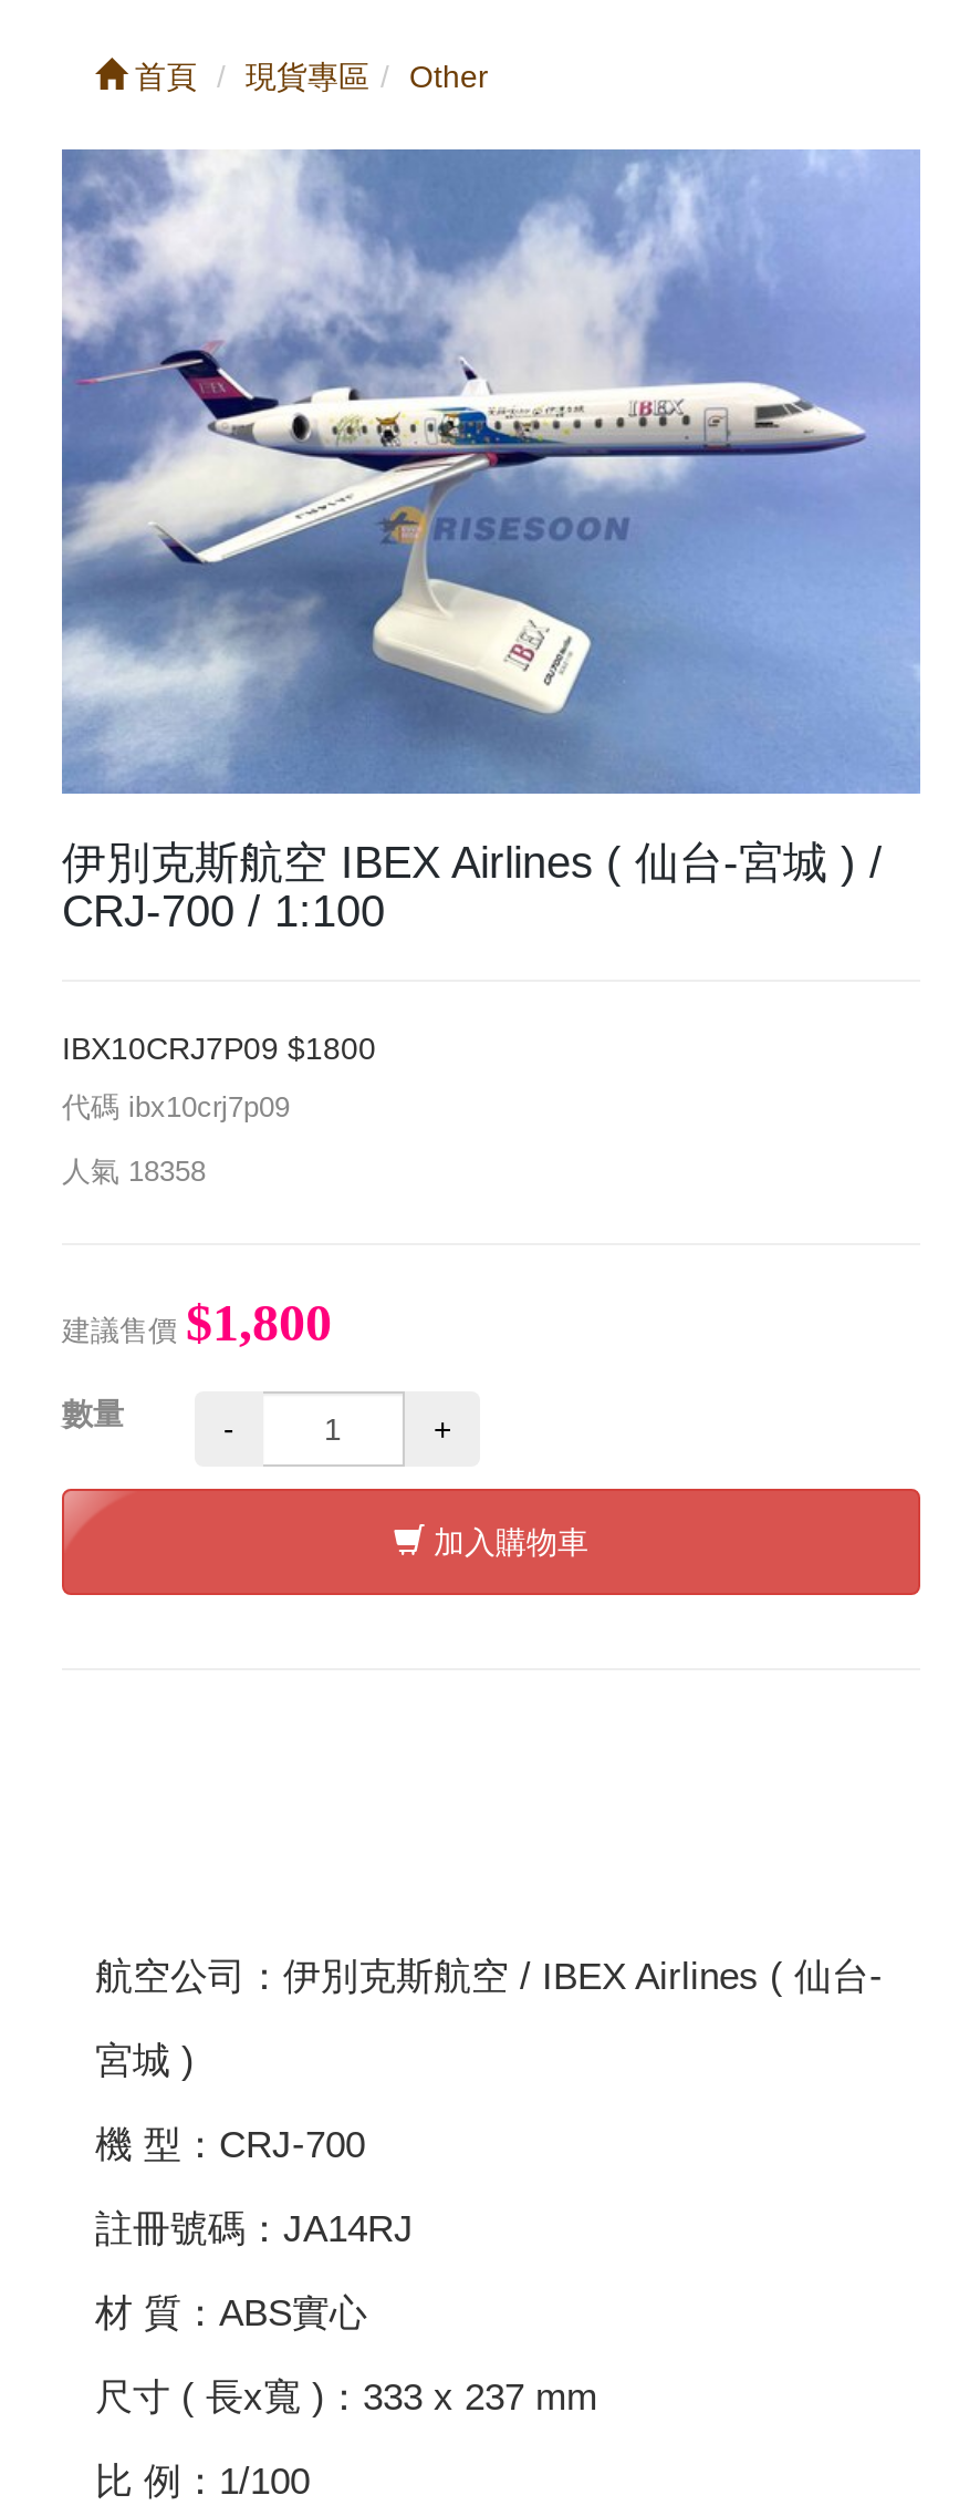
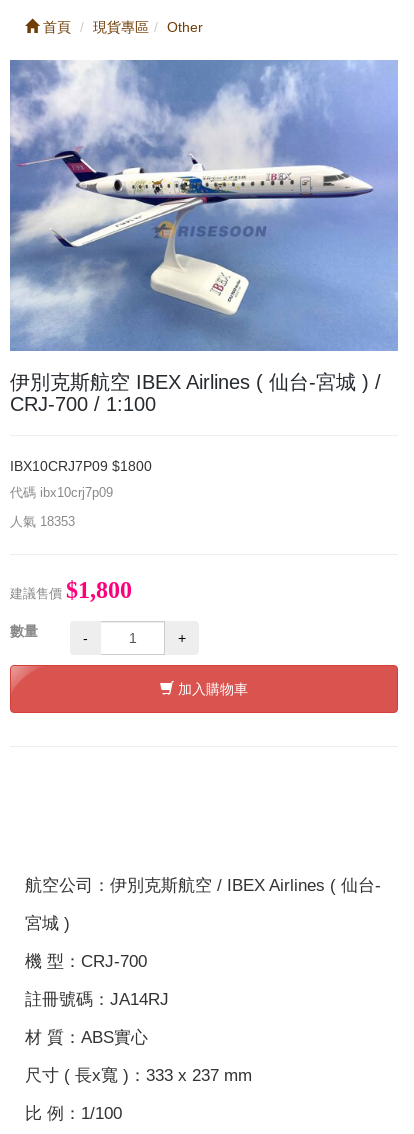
[62,1155,206,1188] 人氣18358 -> [10,514,75,529] 人氣18353

